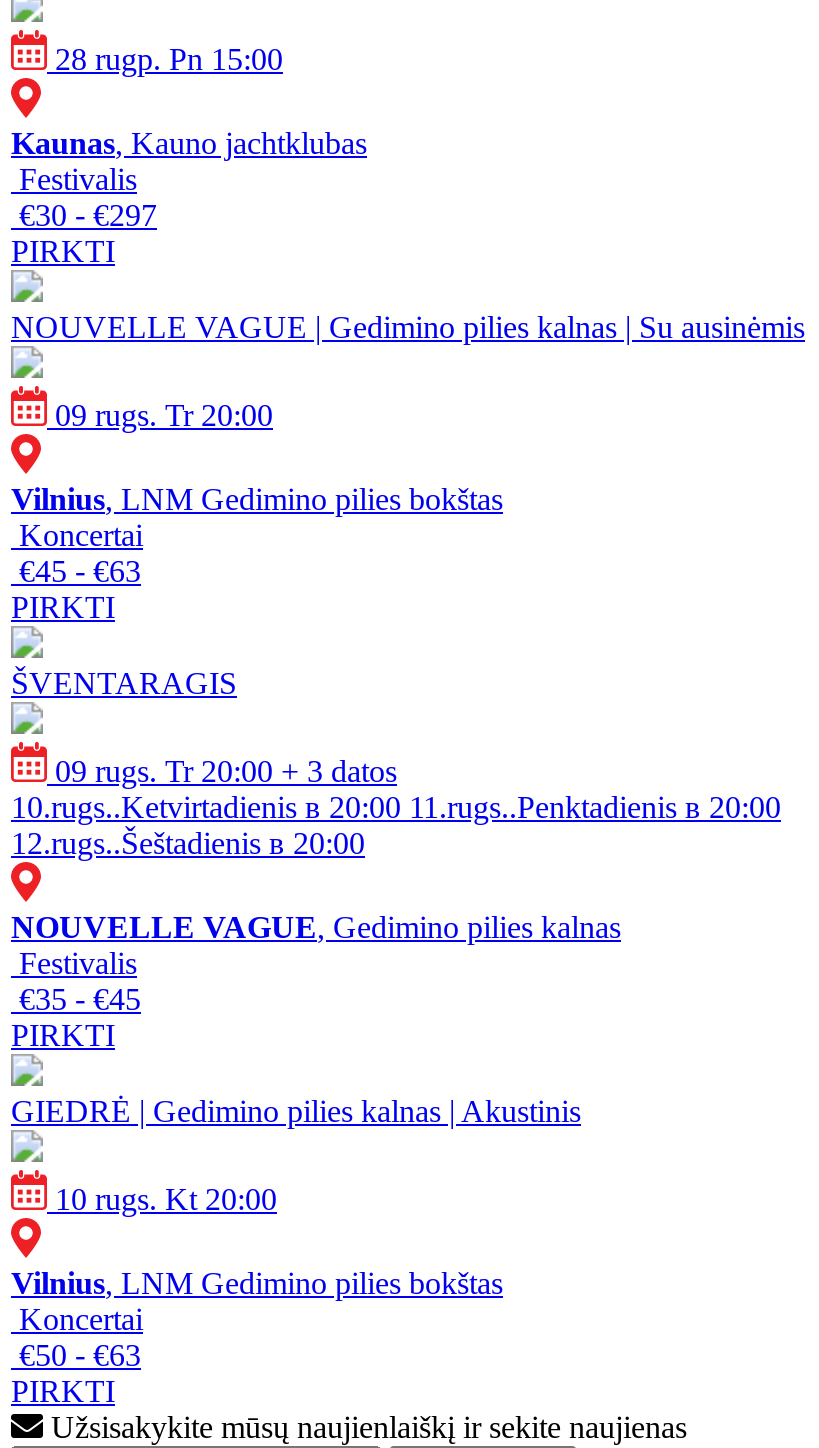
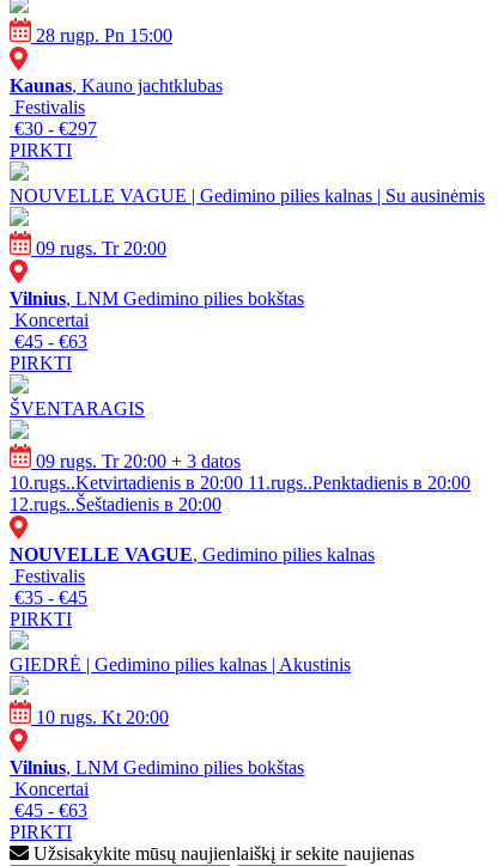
[11,1337,141,1371] €50 - €63 -> [10,800,87,820] €45 - €63

